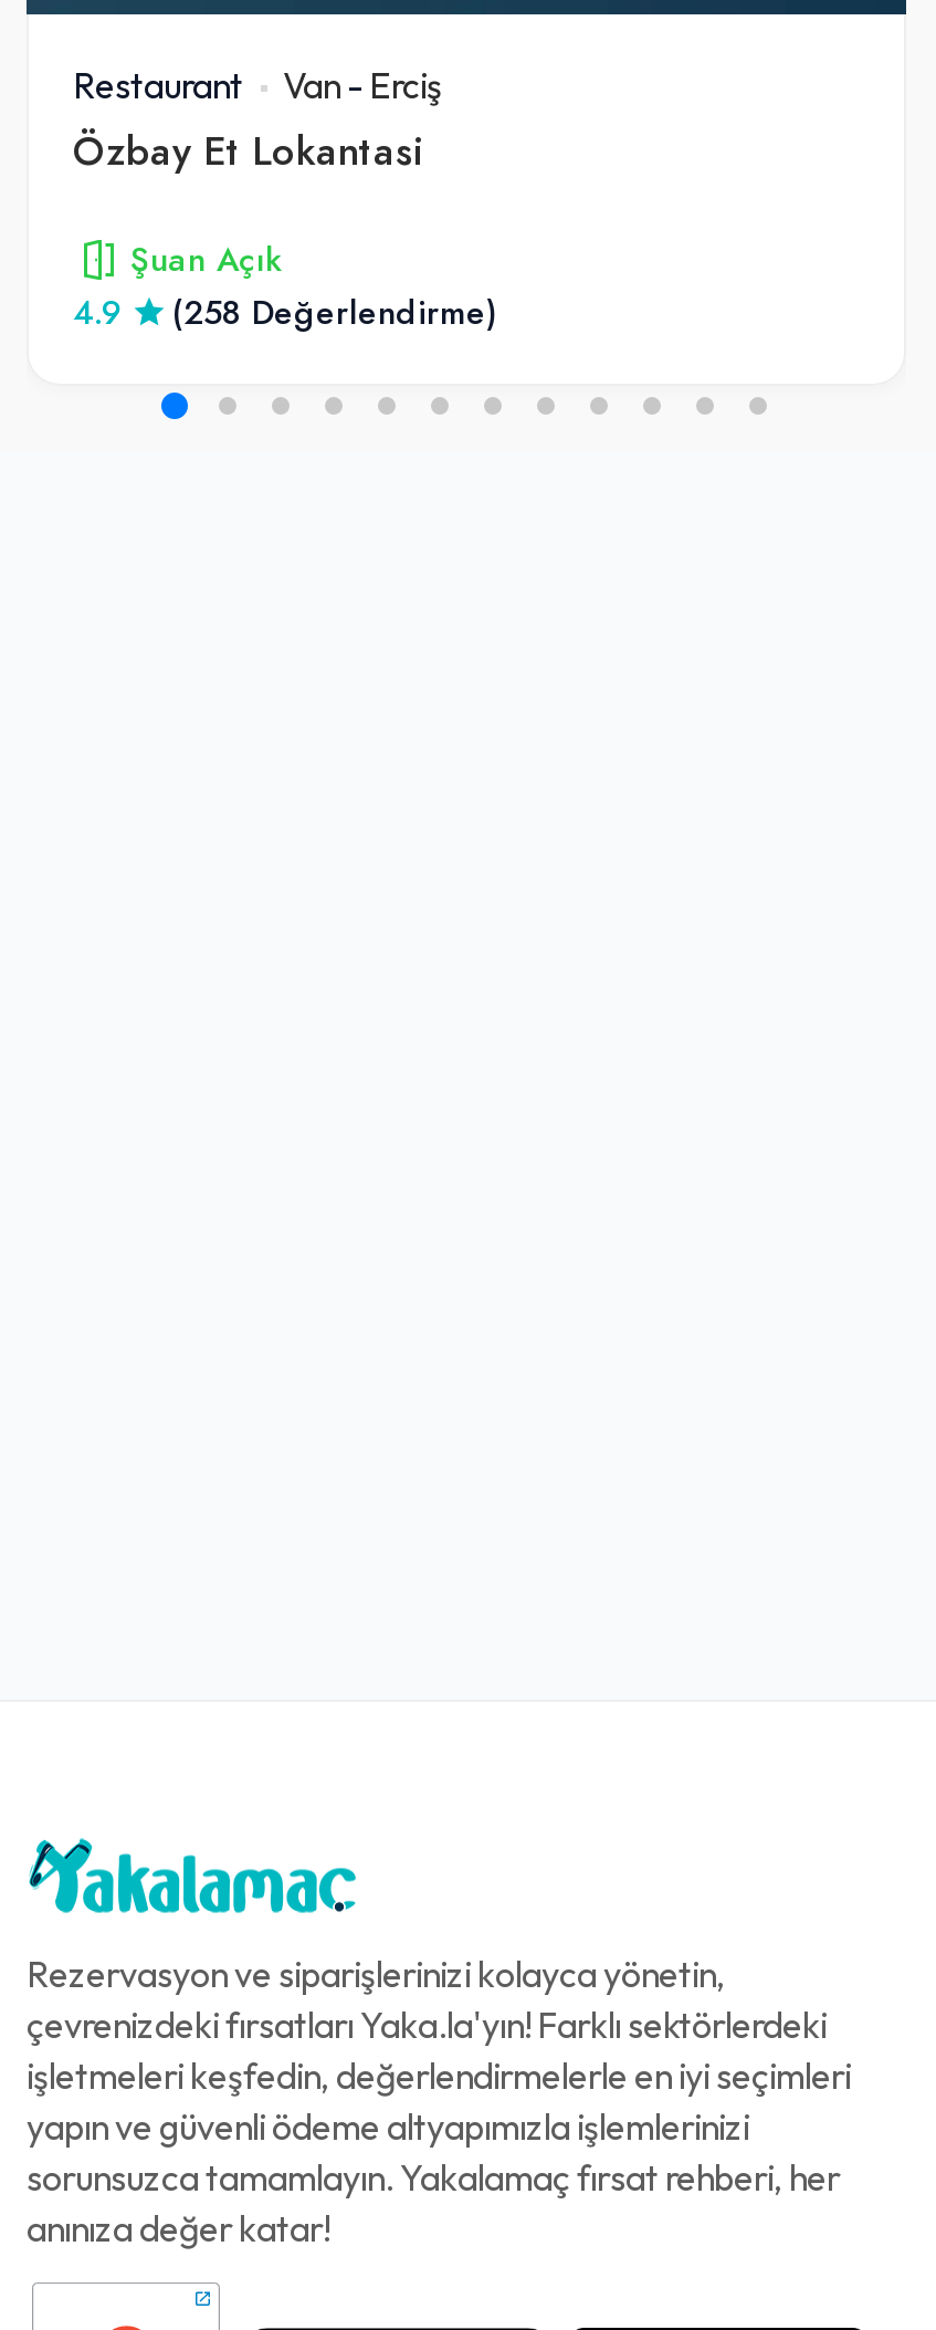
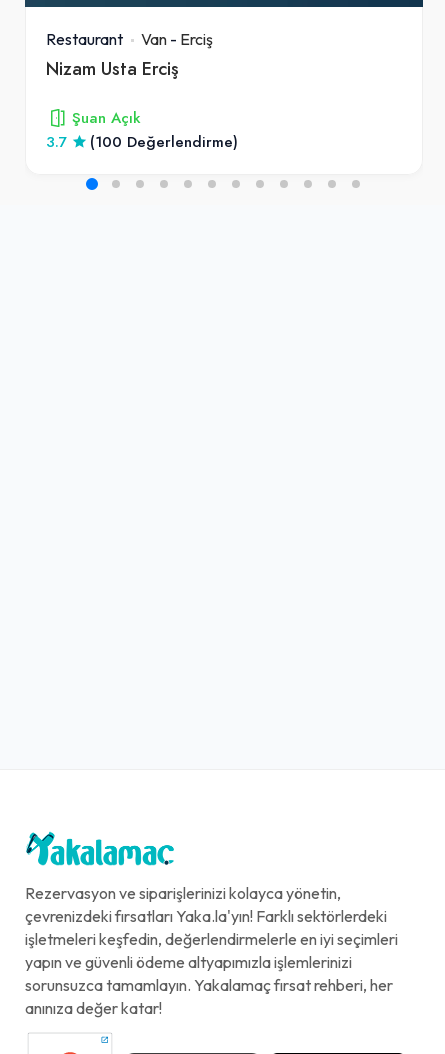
[73,123,422,178] Özbay Et Lokantasi -> [46,56,179,81] Nizam Usta Erciş
[73,291,122,335] 4.9 -> [46,132,67,152] 3.7
[172,291,497,335] (258 Değerlendirme) -> [90,132,238,152] (100 Değerlendirme)

